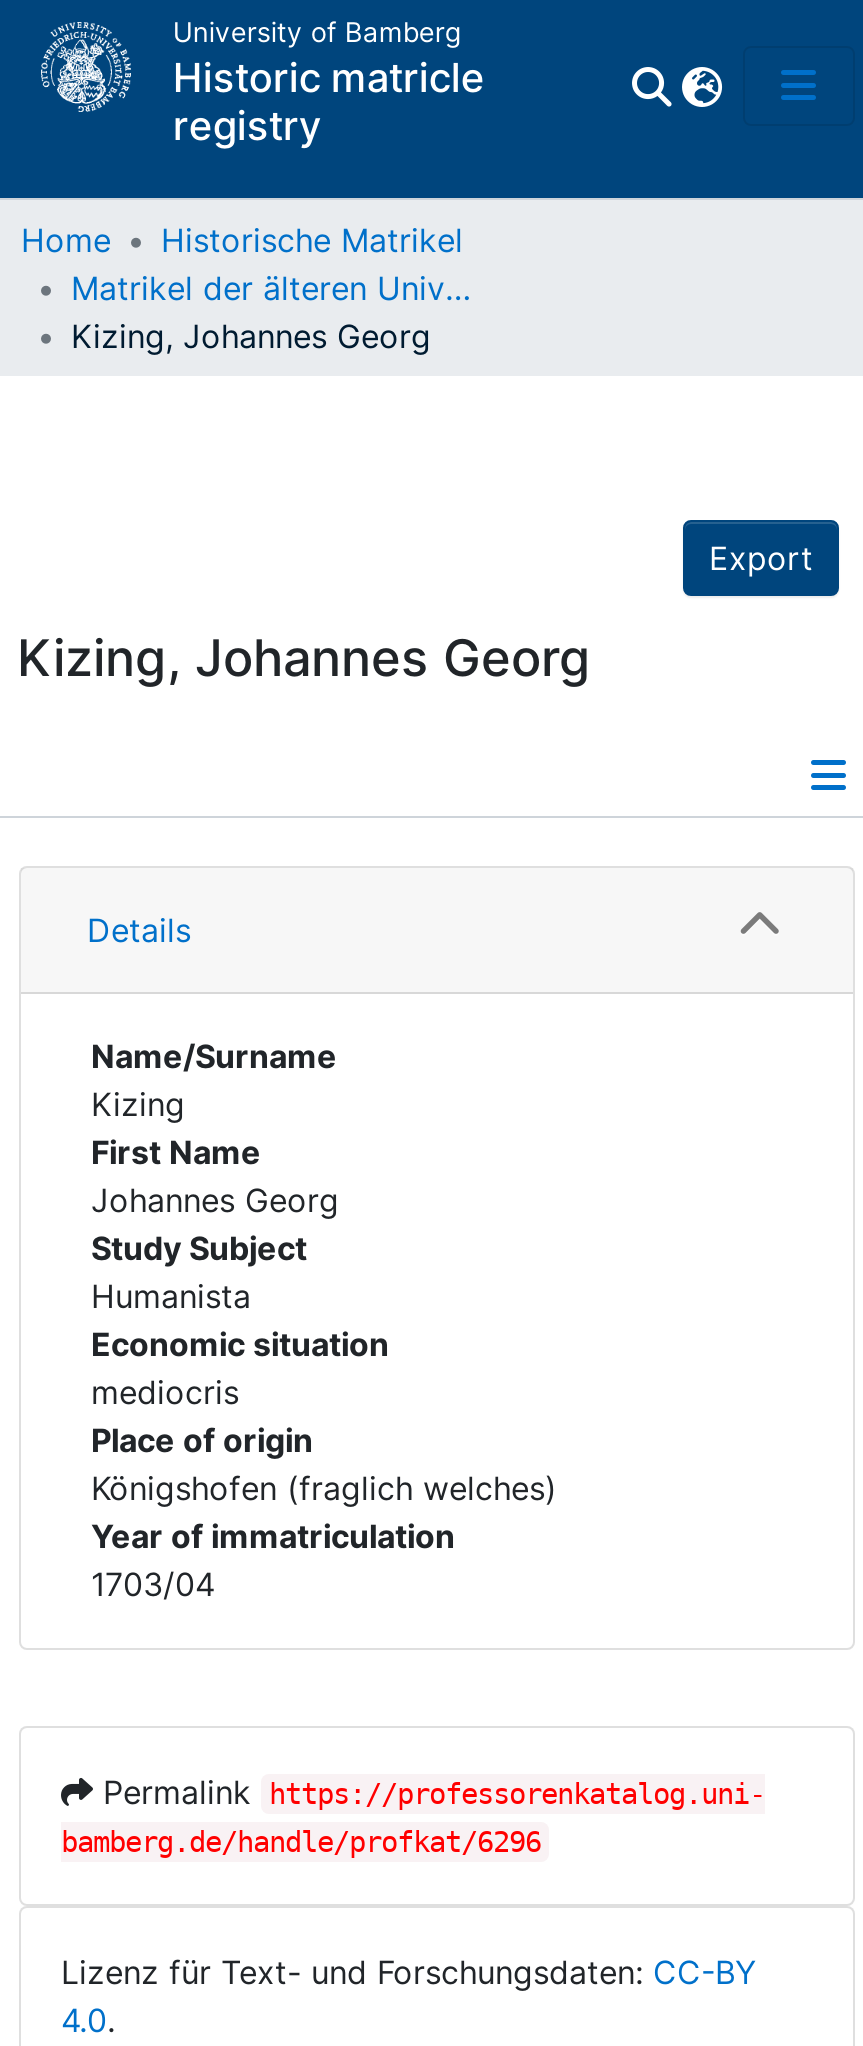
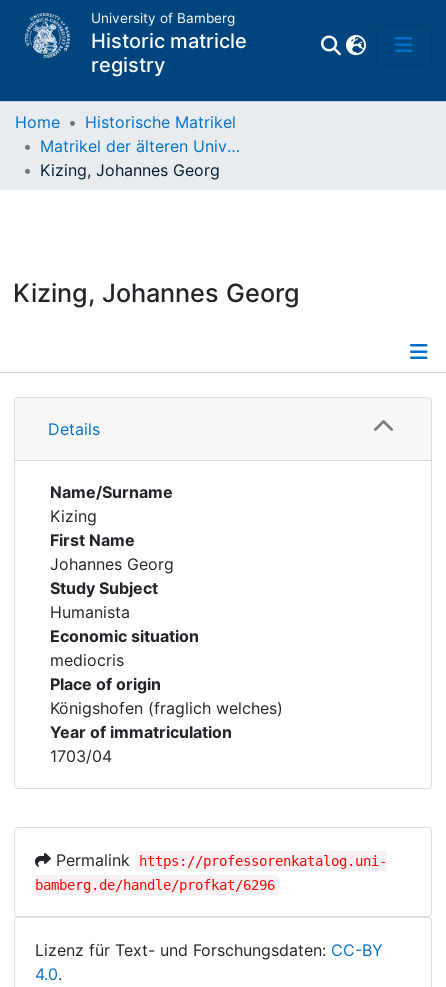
[709,538,813,578] Export -> none

